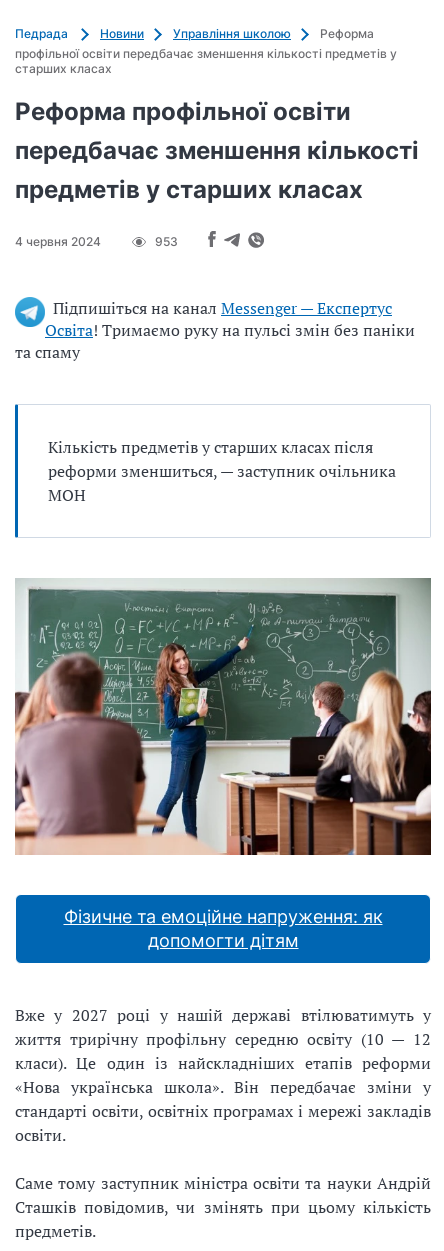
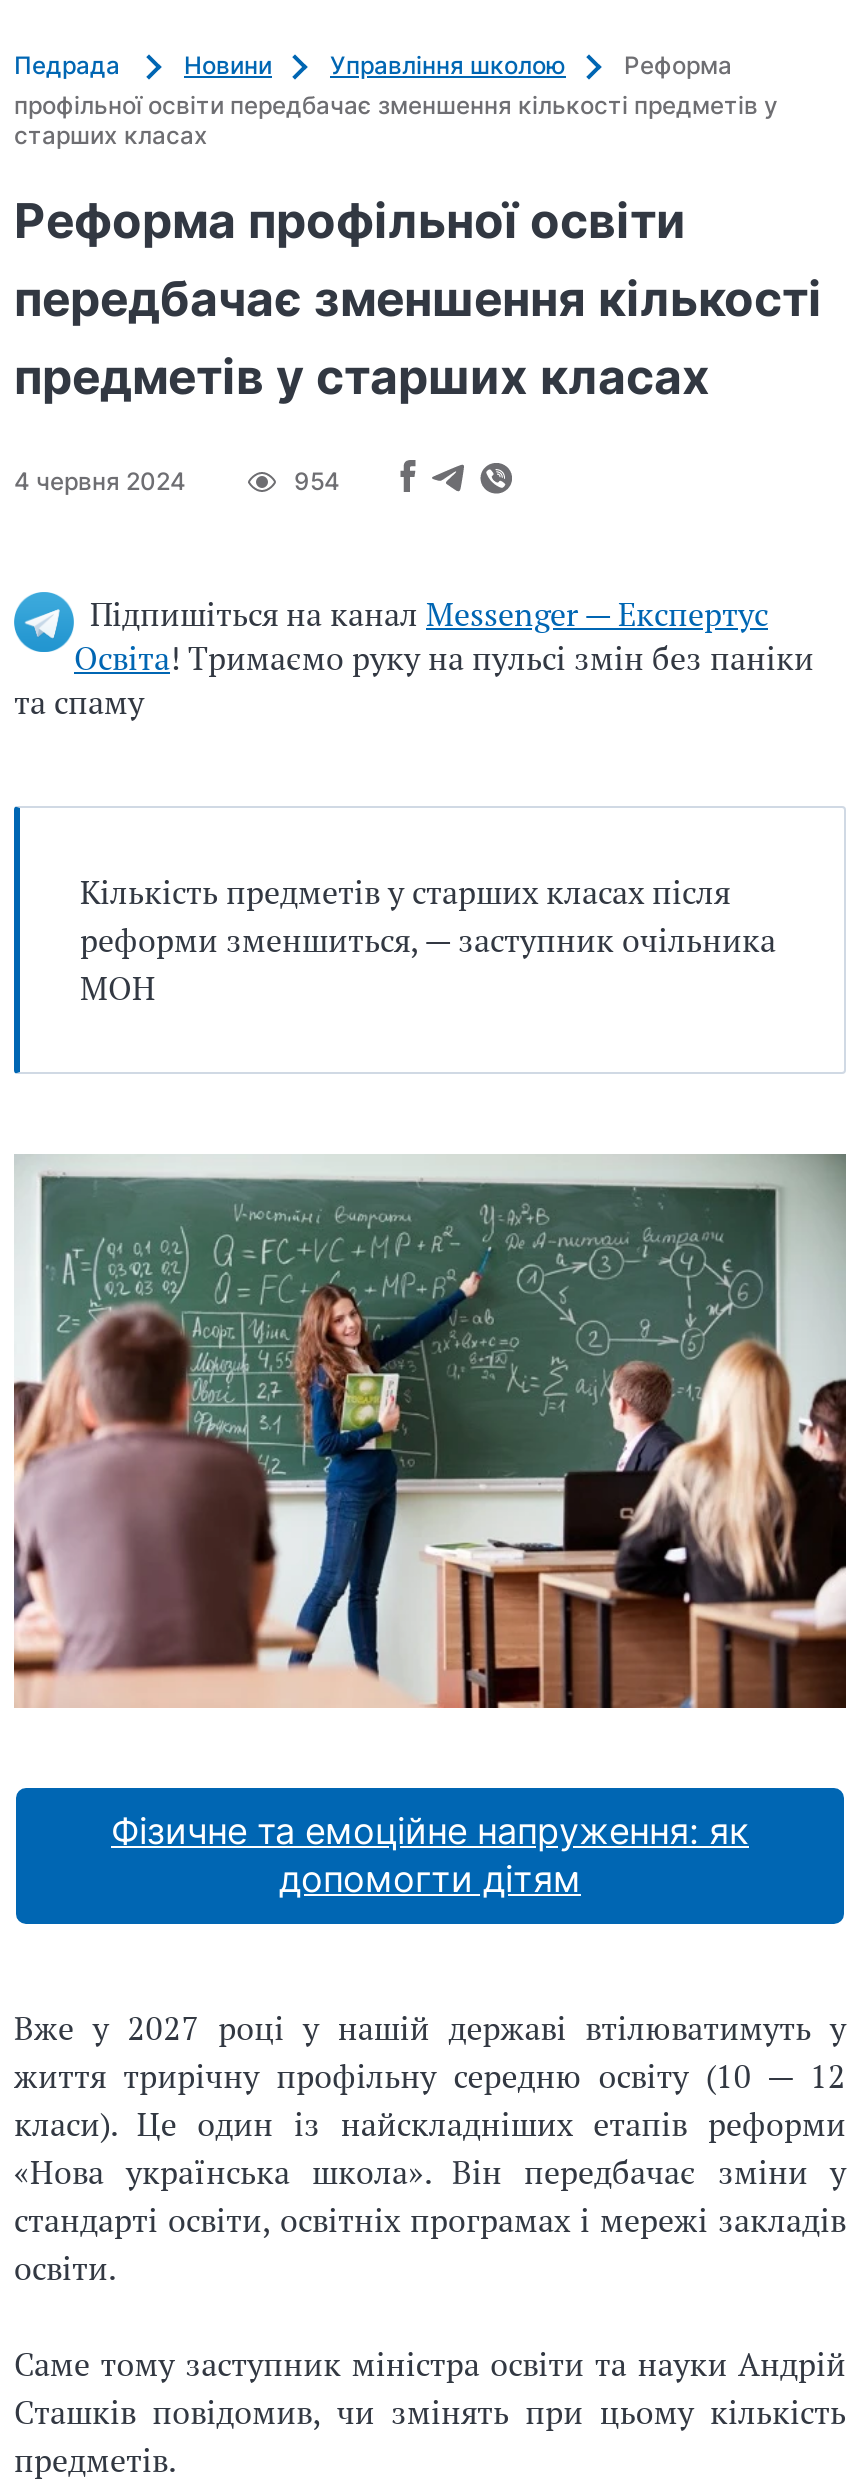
[155,234,178,249] 953 -> [294,466,340,496] 954

